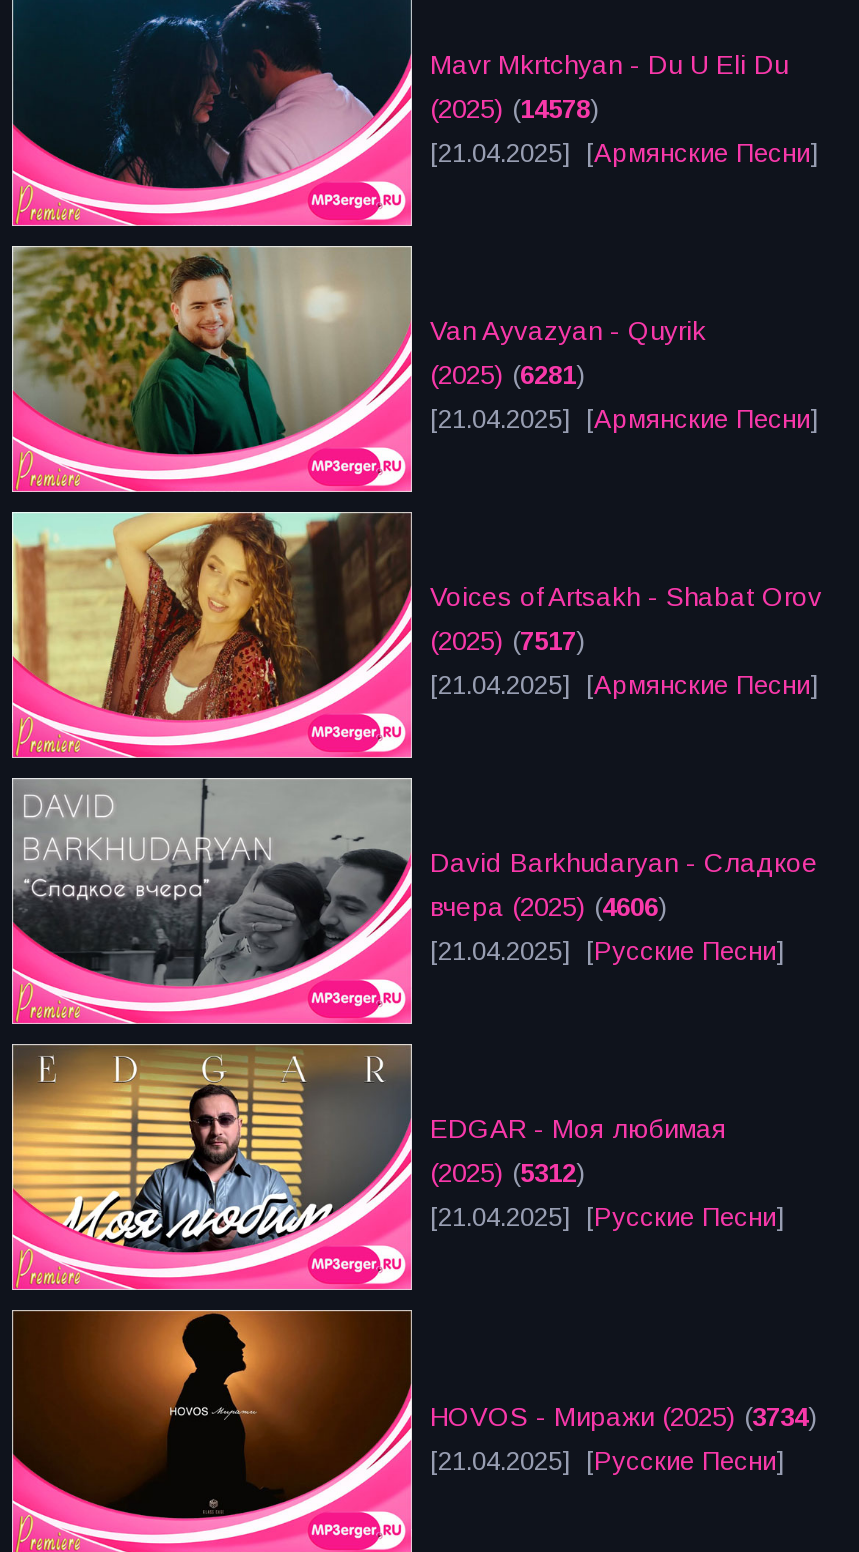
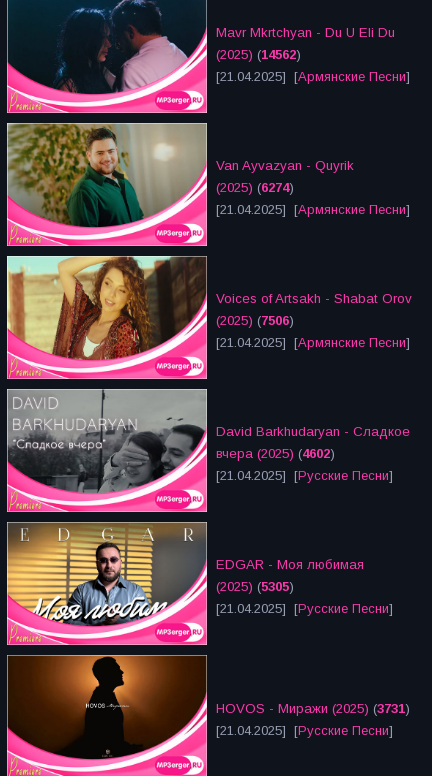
[430,95,600,125] (2025) (14578) -> [216,47,301,62] (2025) (14562)
[430,361,586,391] (2025) (6281) -> [216,180,294,195] (2025) (6274)
[430,627,586,657] (2025) (7517) -> [216,313,294,328] (2025) (7506)
[430,893,668,923] вчера (2025) (4606) -> [216,446,335,461] вчера (2025) (4602)
[430,1159,586,1189] (2025) (5312) -> [216,579,294,594] (2025) (5305)
[430,1403,818,1433] HOVOS - Миражи (2025) (3734) -> [216,701,410,716] HOVOS - Миражи (2025) (3731)

